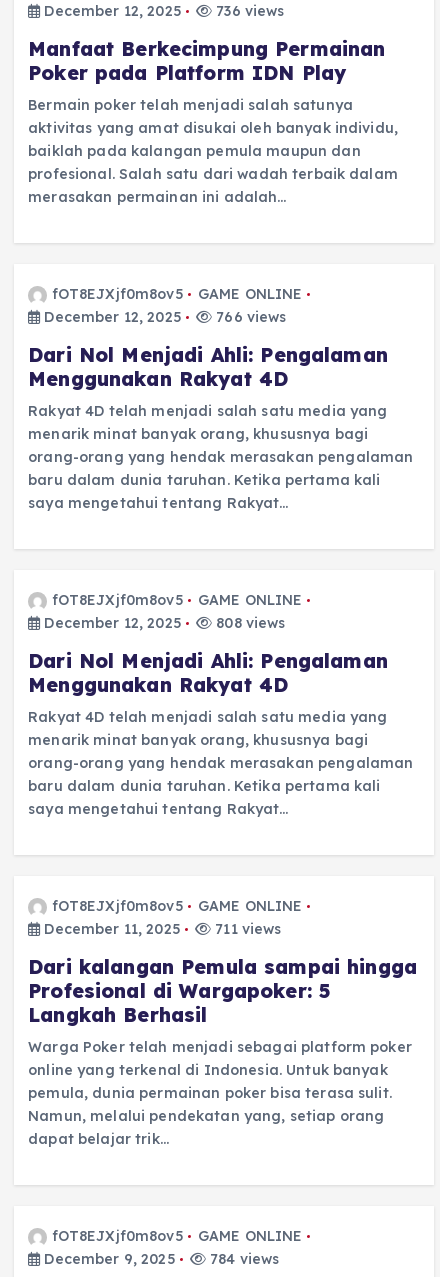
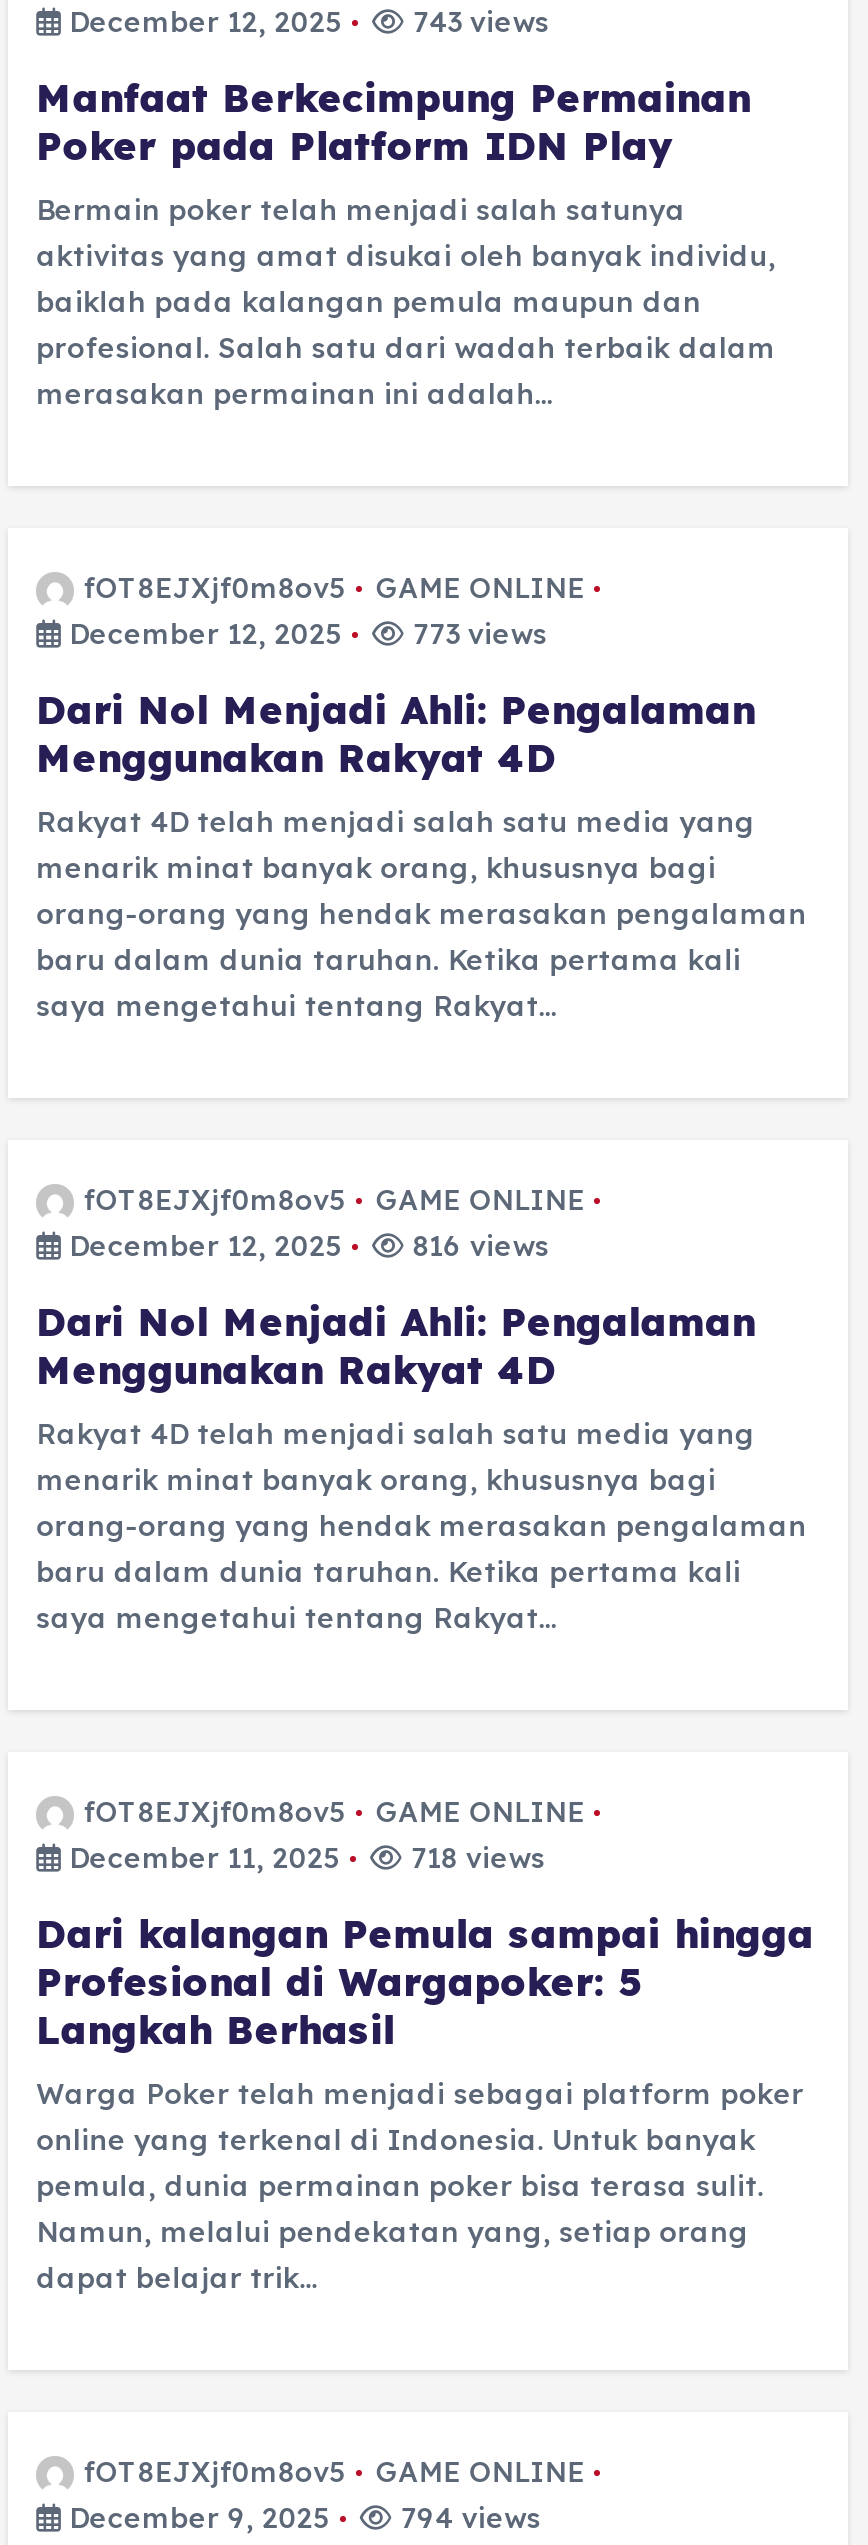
[40,2,285,20] December 12, 2025 736 views -> [61,5,549,41] December 12, 2025 743 views
[40,308,287,326] December 12, 2025 766 views -> [61,617,547,653] December 12, 2025 773 views
[40,614,286,632] December 12, 2025 808 views -> [61,1229,549,1265] December 12, 2025 816 views
[40,920,282,938] December 11, 2025 711 views -> [61,1841,545,1877] December 11, 2025 718 views
[40,1250,279,1268] December 9, 2025 784 views -> [61,2501,541,2537] December 9, 2025 794 views

